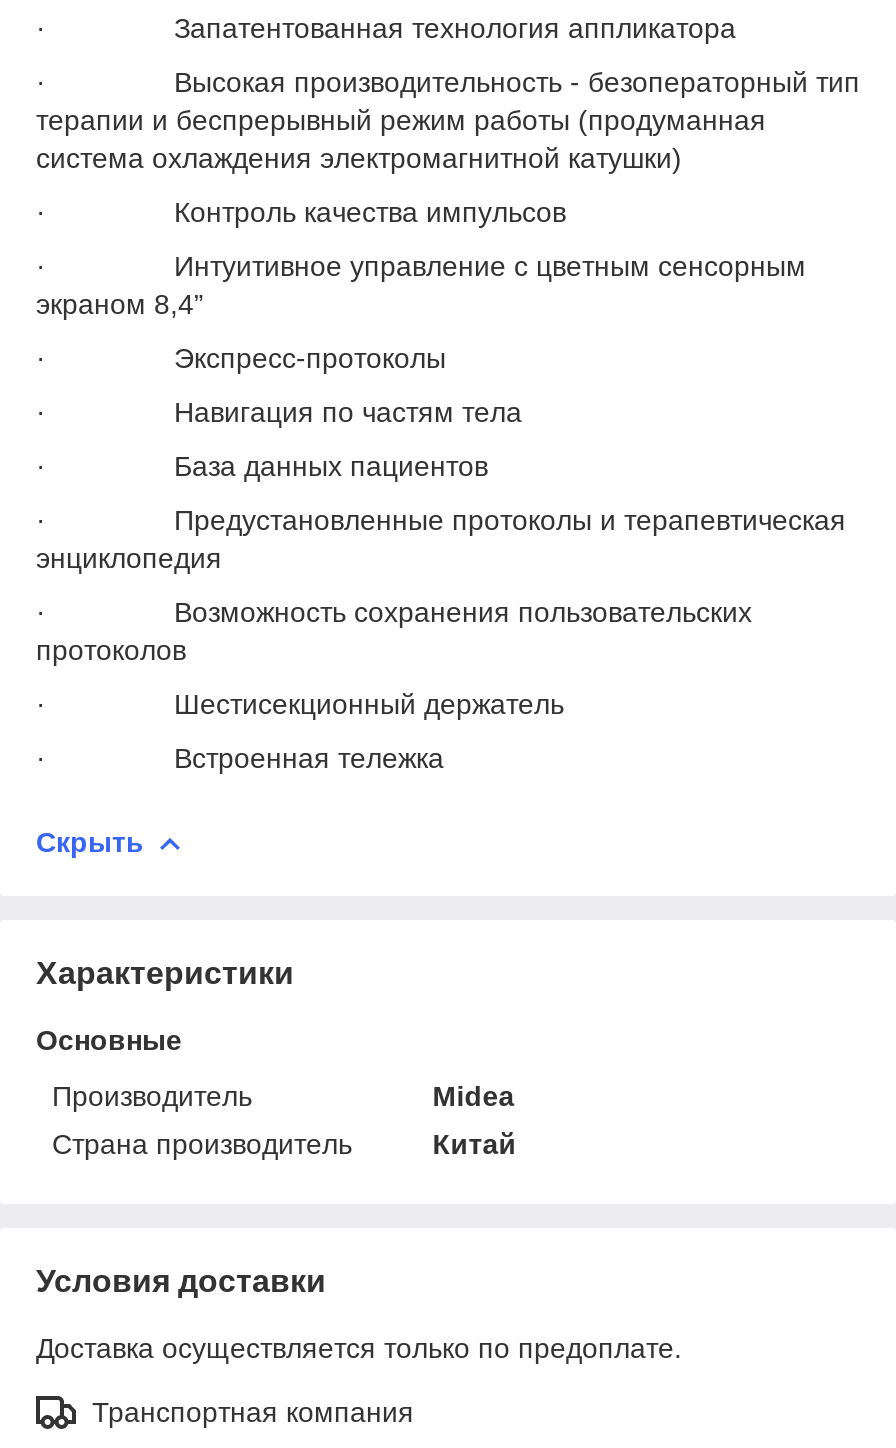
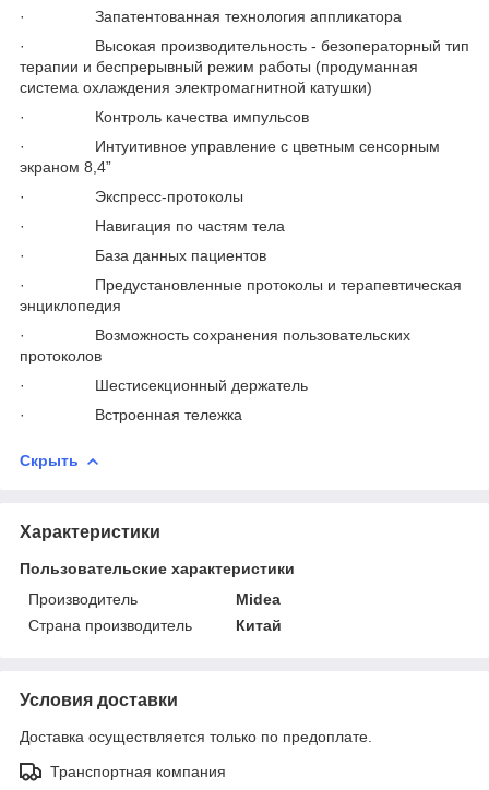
[36,1024,182,1056] Основные -> [20,560,295,577] Пользовательские характеристики

